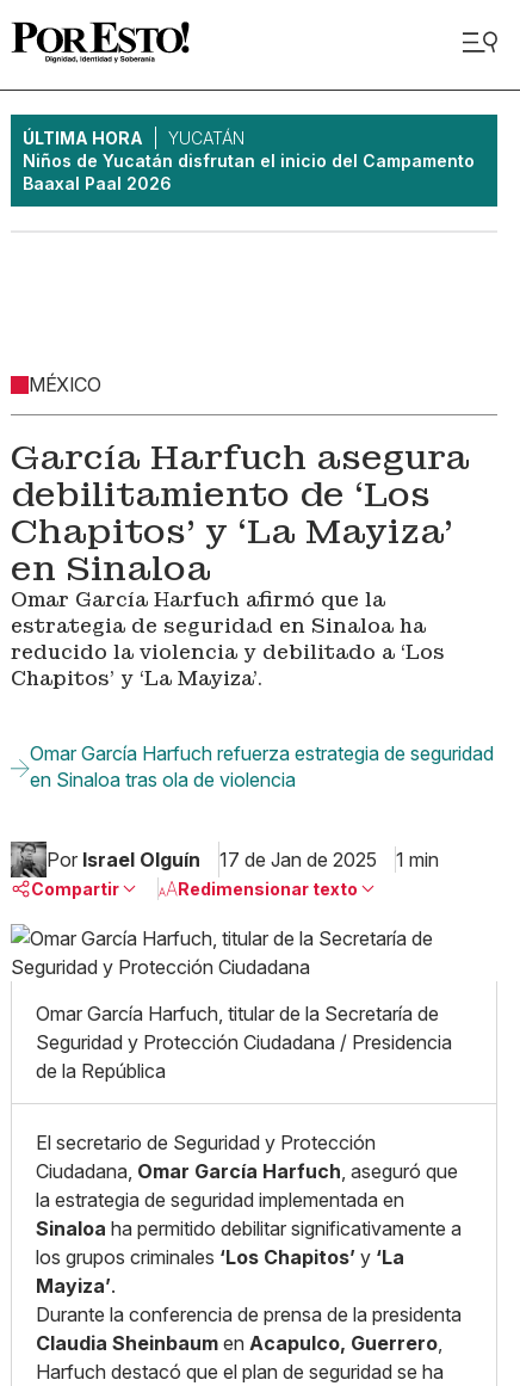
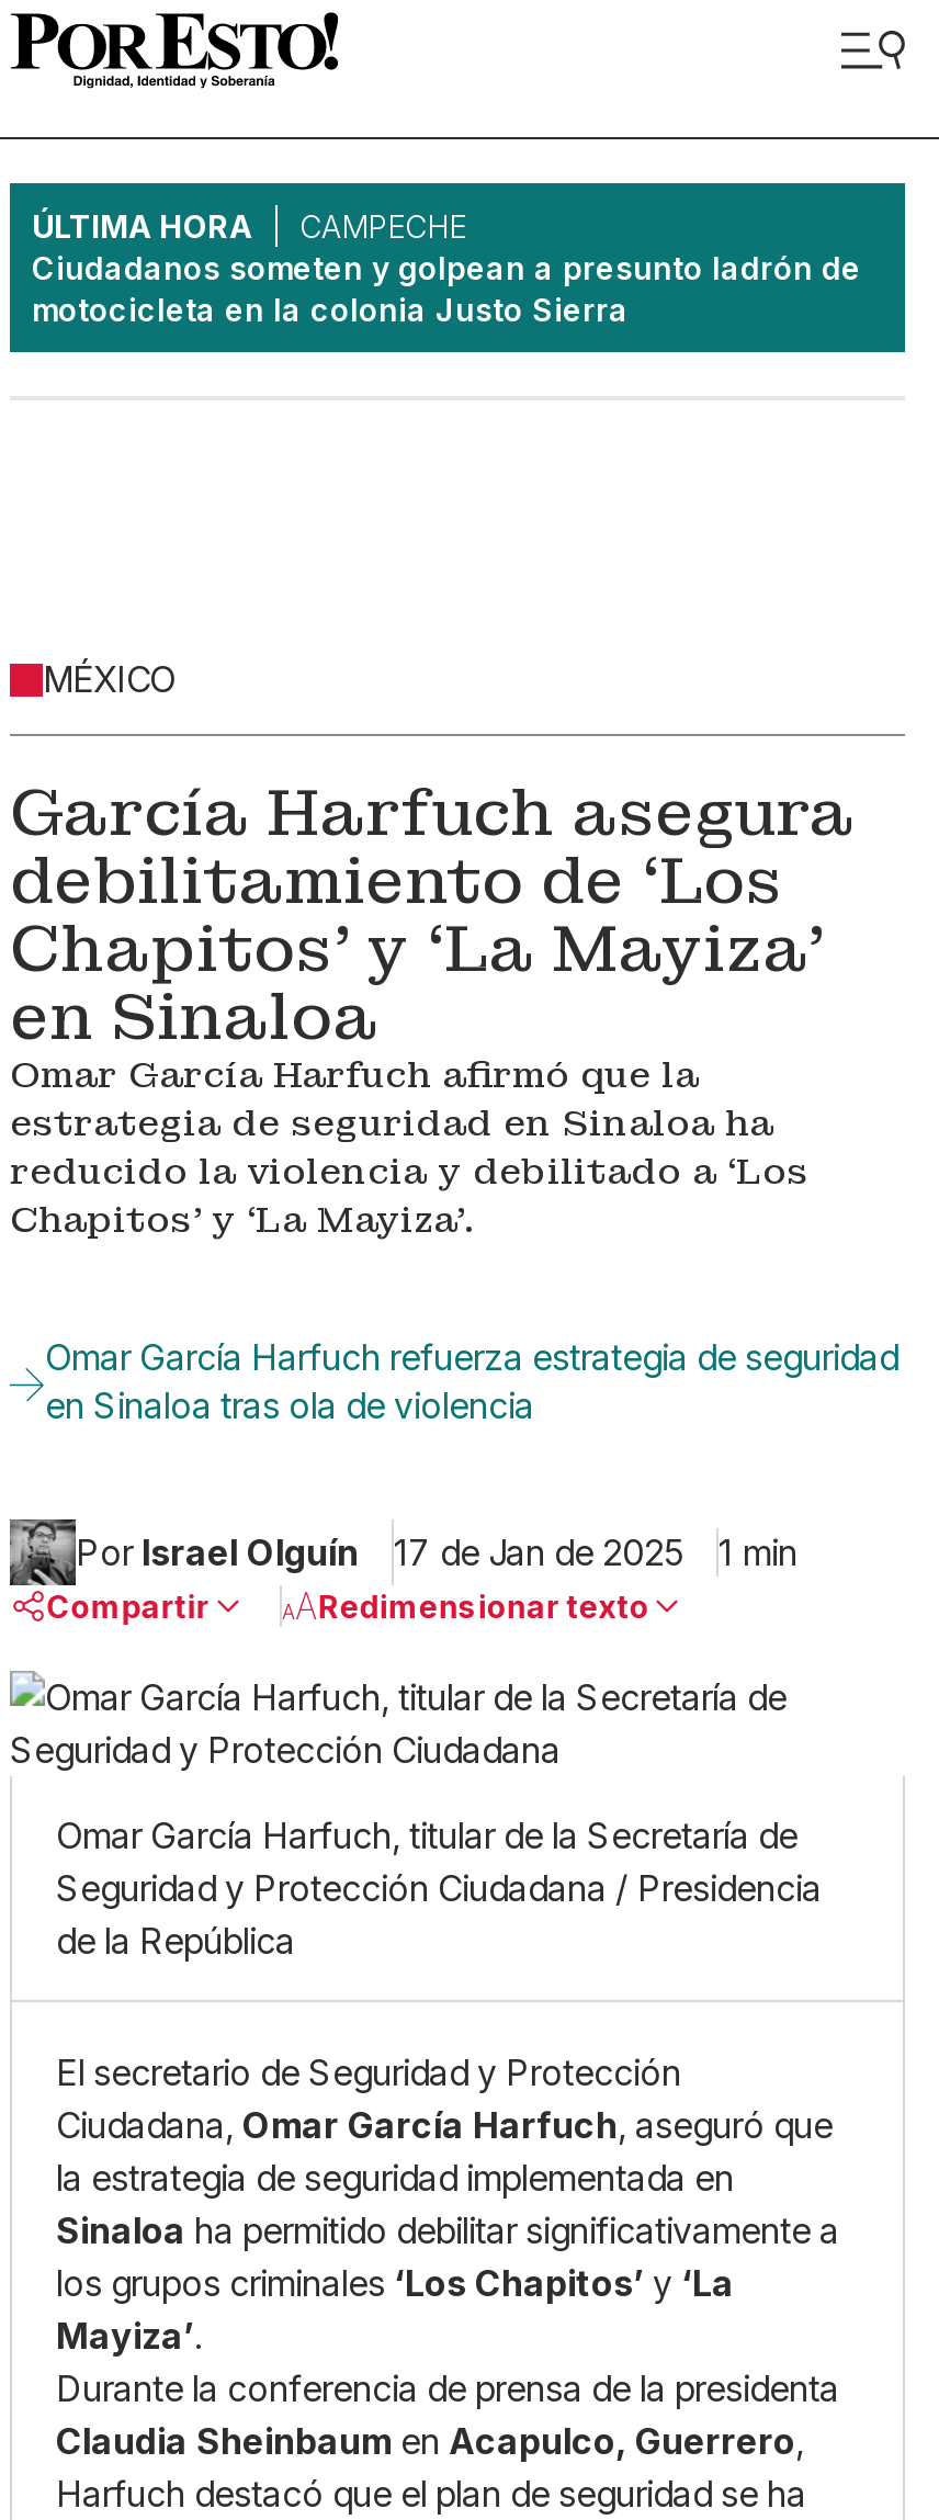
[23,128,475,193] YUCATÁN | Niños de Yucatán disfrutan el inicio del Campamento | Baaxal Paal 2026 -> [32,207,861,328] CAMPECHE | Ciudadanos someten y golpean a presunto ladrón de | motocicleta en la colonia Justo Sierra

